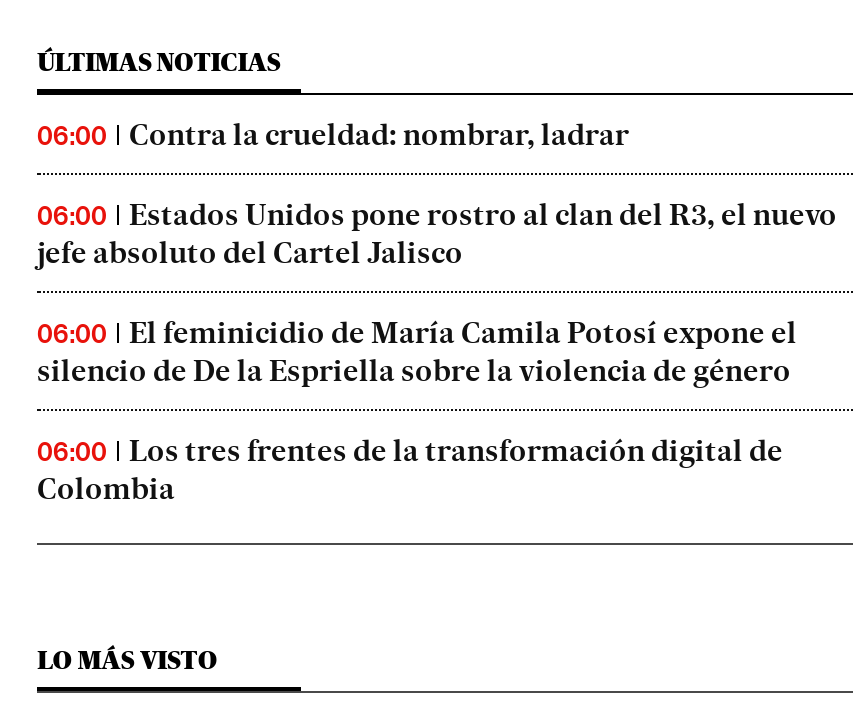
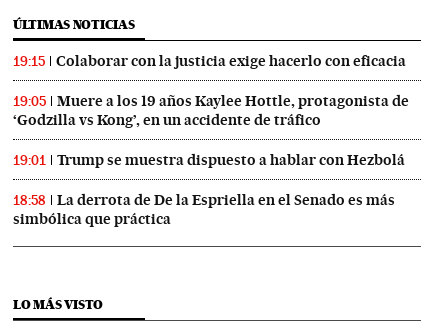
[37,116,629,152] 06:00 | Contra la crueldad: nombrar, ladrar -> [13,52,406,70] 19:15 | Colaborar con la justicia exige hacerlo con eficacia
[37,196,837,270] 06:00 | Estados Unidos pone rostro al clan del R3, el nuevo | jefe absoluto del Cartel Jalisco -> [13,92,409,129] 19:05 | Muere a los 19 años Kaylee Hottle, protagonista de | ‘Godzilla vs Kong’, en un accidente de tráfico
[37,314,797,388] 06:00 | El feminicidio de María Camila Potosí expone el | silencio de De la Espriella sobre la violencia de género -> [13,151,405,169] 19:01 | Trump se muestra dispuesto a hablar con Hezbolá
[37,432,783,506] 06:00 | Los tres frentes de la transformación digital de | Colombia -> [13,191,395,228] 18:58 | La derrota de De la Espriella en el Senado es más | simbólica que práctica

